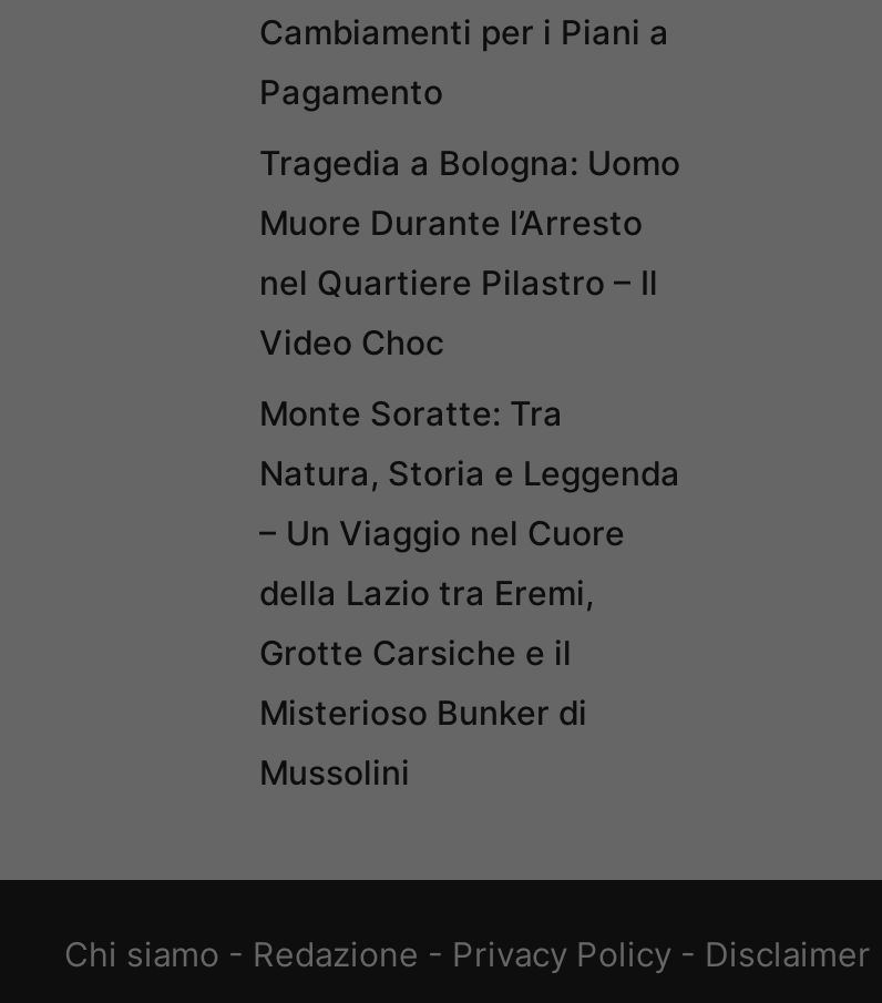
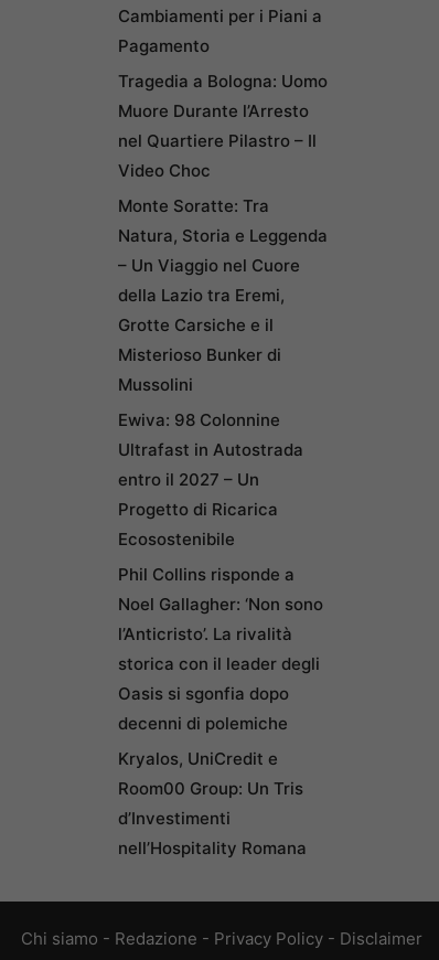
none -> [118,410,323,859] Ewiva: 98 Colonnine | Ultrafast in Autostrada | entro il 2027 – Un | Progetto di Ricarica | Ecosostenibile | Phil Collins risponde a | Noel Gallagher: ‘Non sono | l’Anticristo’. La rivalità | storica con il leader degli | Oasis si sgonfia dopo | decenni di polemiche | Kryalos, UniCredit e | Room00 Group: Un Tris | d’Investimenti | nell’Hospitality Romana

